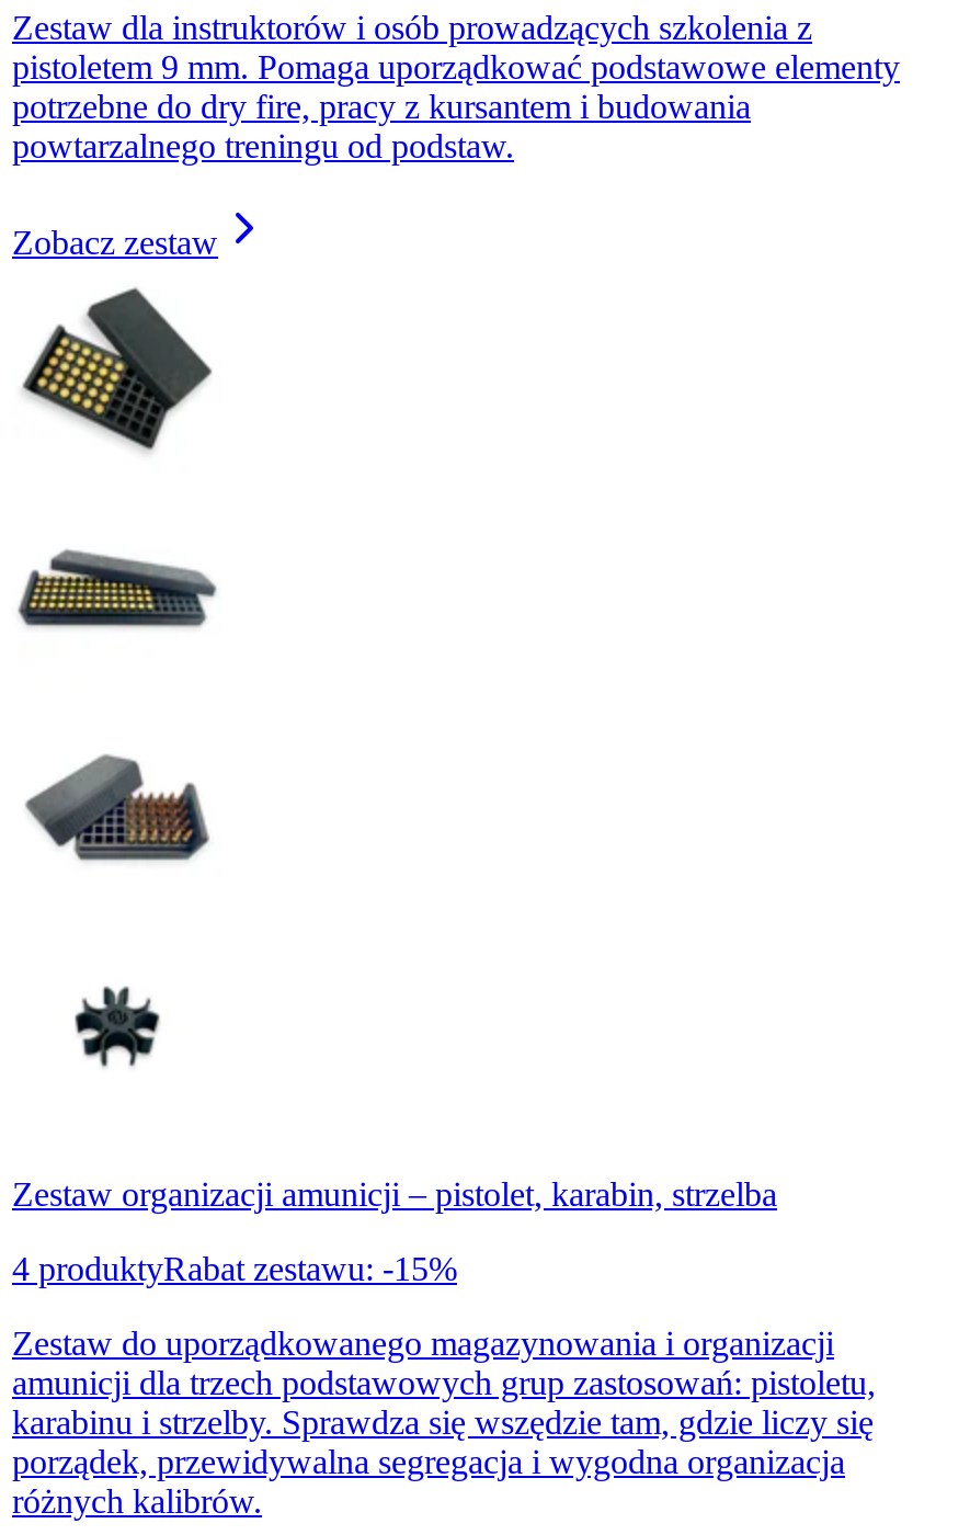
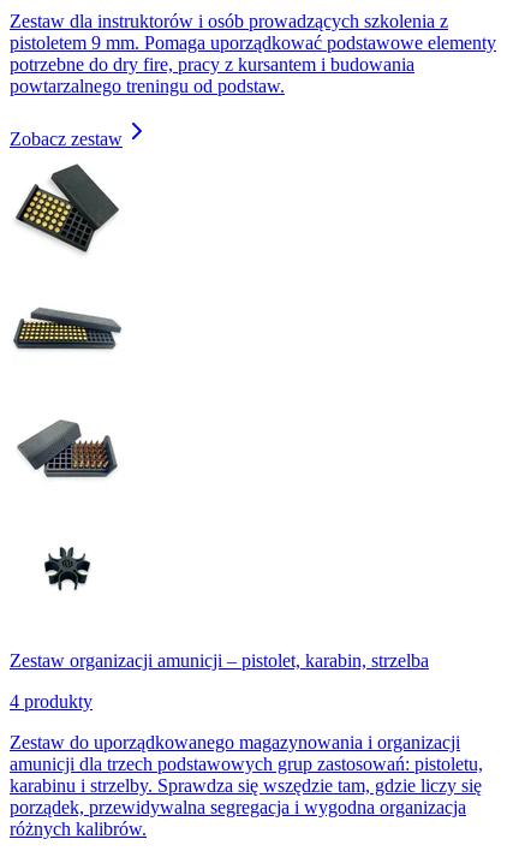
[12,1251,457,1288] 4 produktyRabat zestawu: -15% -> [10,691,93,712] 4 produkty

